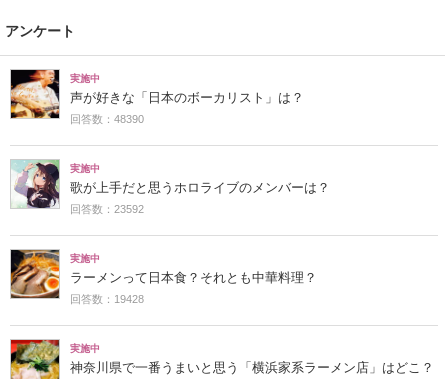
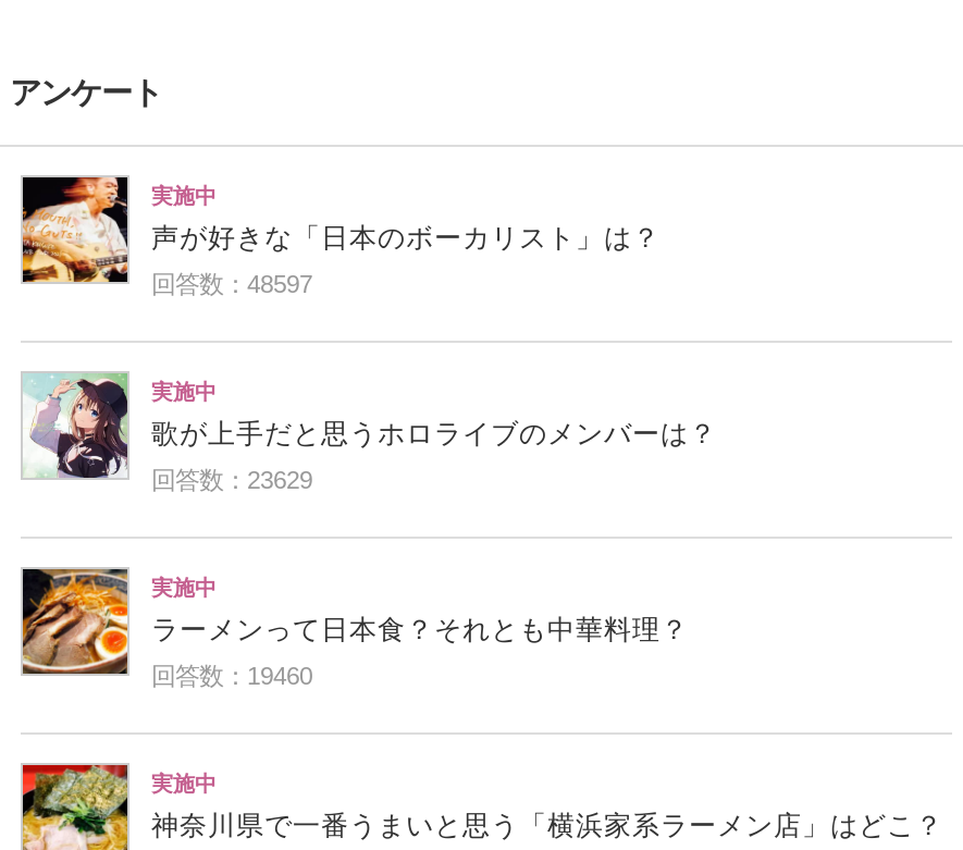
[70,113,144,125] 回答数：48390 -> [151,271,312,297] 回答数：48597
[70,203,144,215] 回答数：23592 -> [151,467,312,493] 回答数：23629
[70,293,144,305] 回答数：19428 -> [151,663,312,689] 回答数：19460

